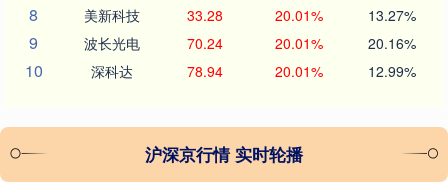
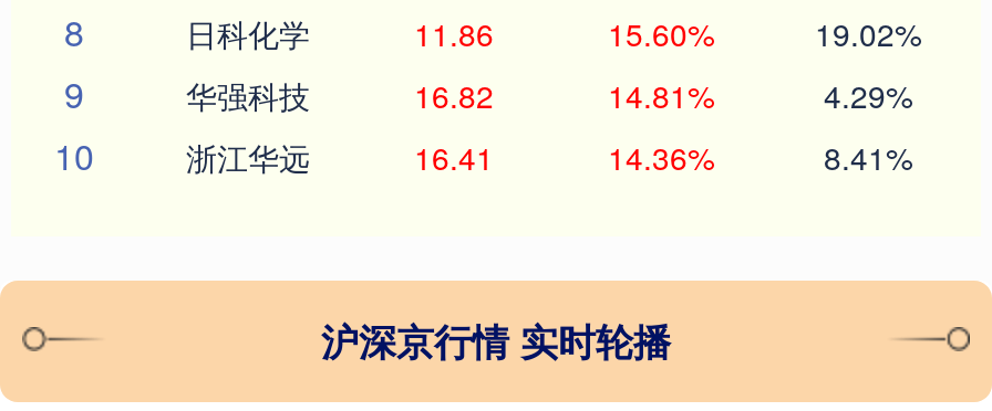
[84,5,416,25] 美新科技 | 33.28 | 20.01% | 13.27% -> [186,11,921,55] 日科化学 | 11.86 | 15.60% | 19.02%
[84,33,416,53] 波长光电 | 70.24 | 20.01% | 20.16% -> [186,73,912,117] 华强科技 | 16.82 | 14.81% | 4.29%
[91,61,416,81] 深科达 | 78.94 | 20.01% | 12.99% -> [186,135,912,179] 浙江华远 | 16.41 | 14.36% | 8.41%

